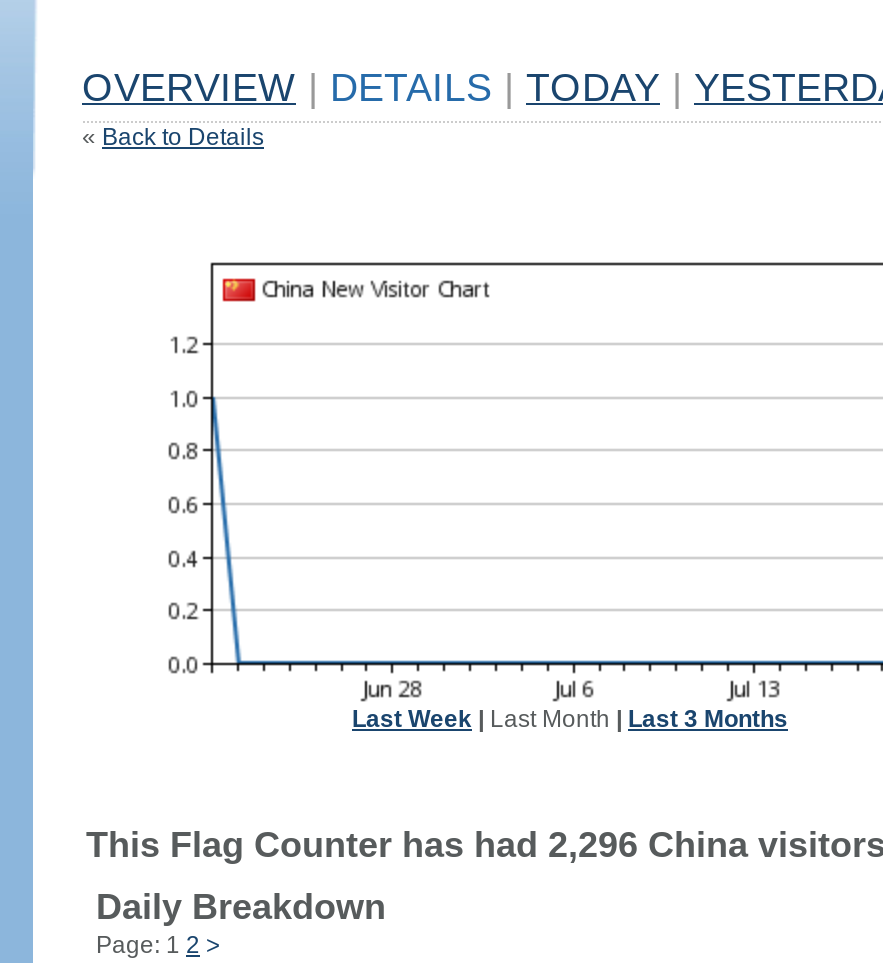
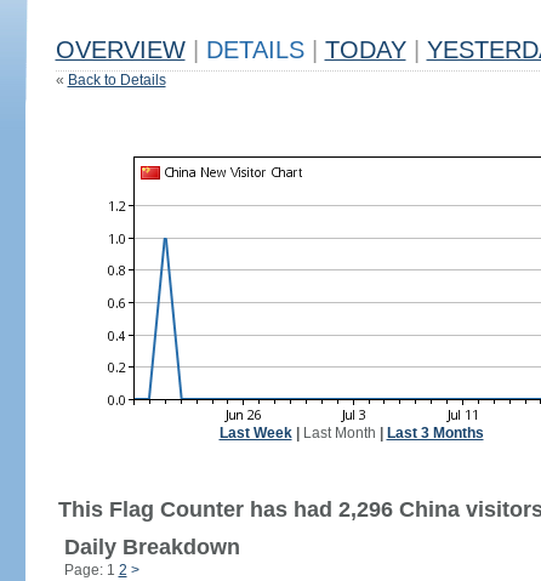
[209,397,293,667] [image] -> [132,237,184,400] [image]

